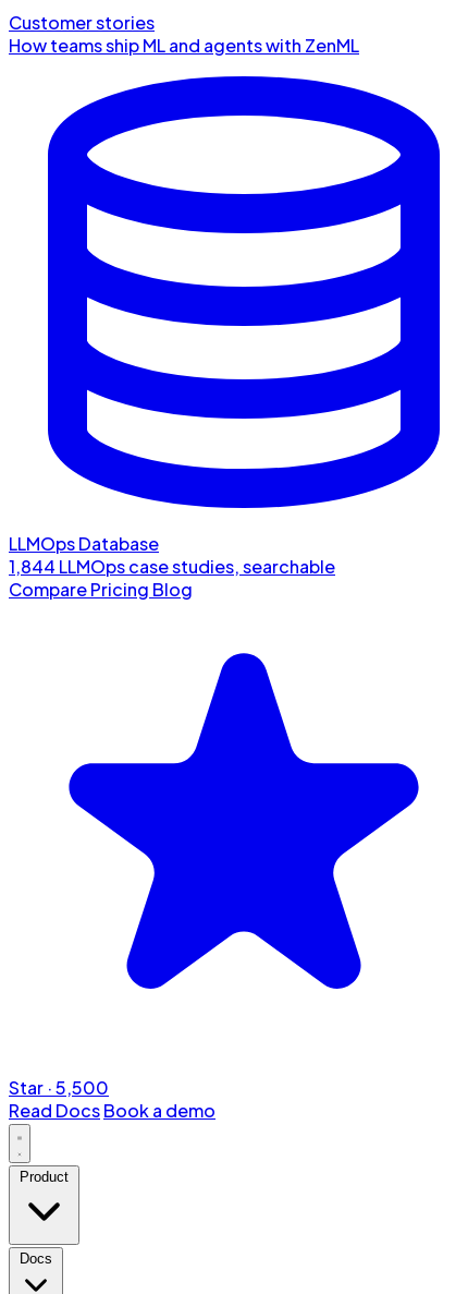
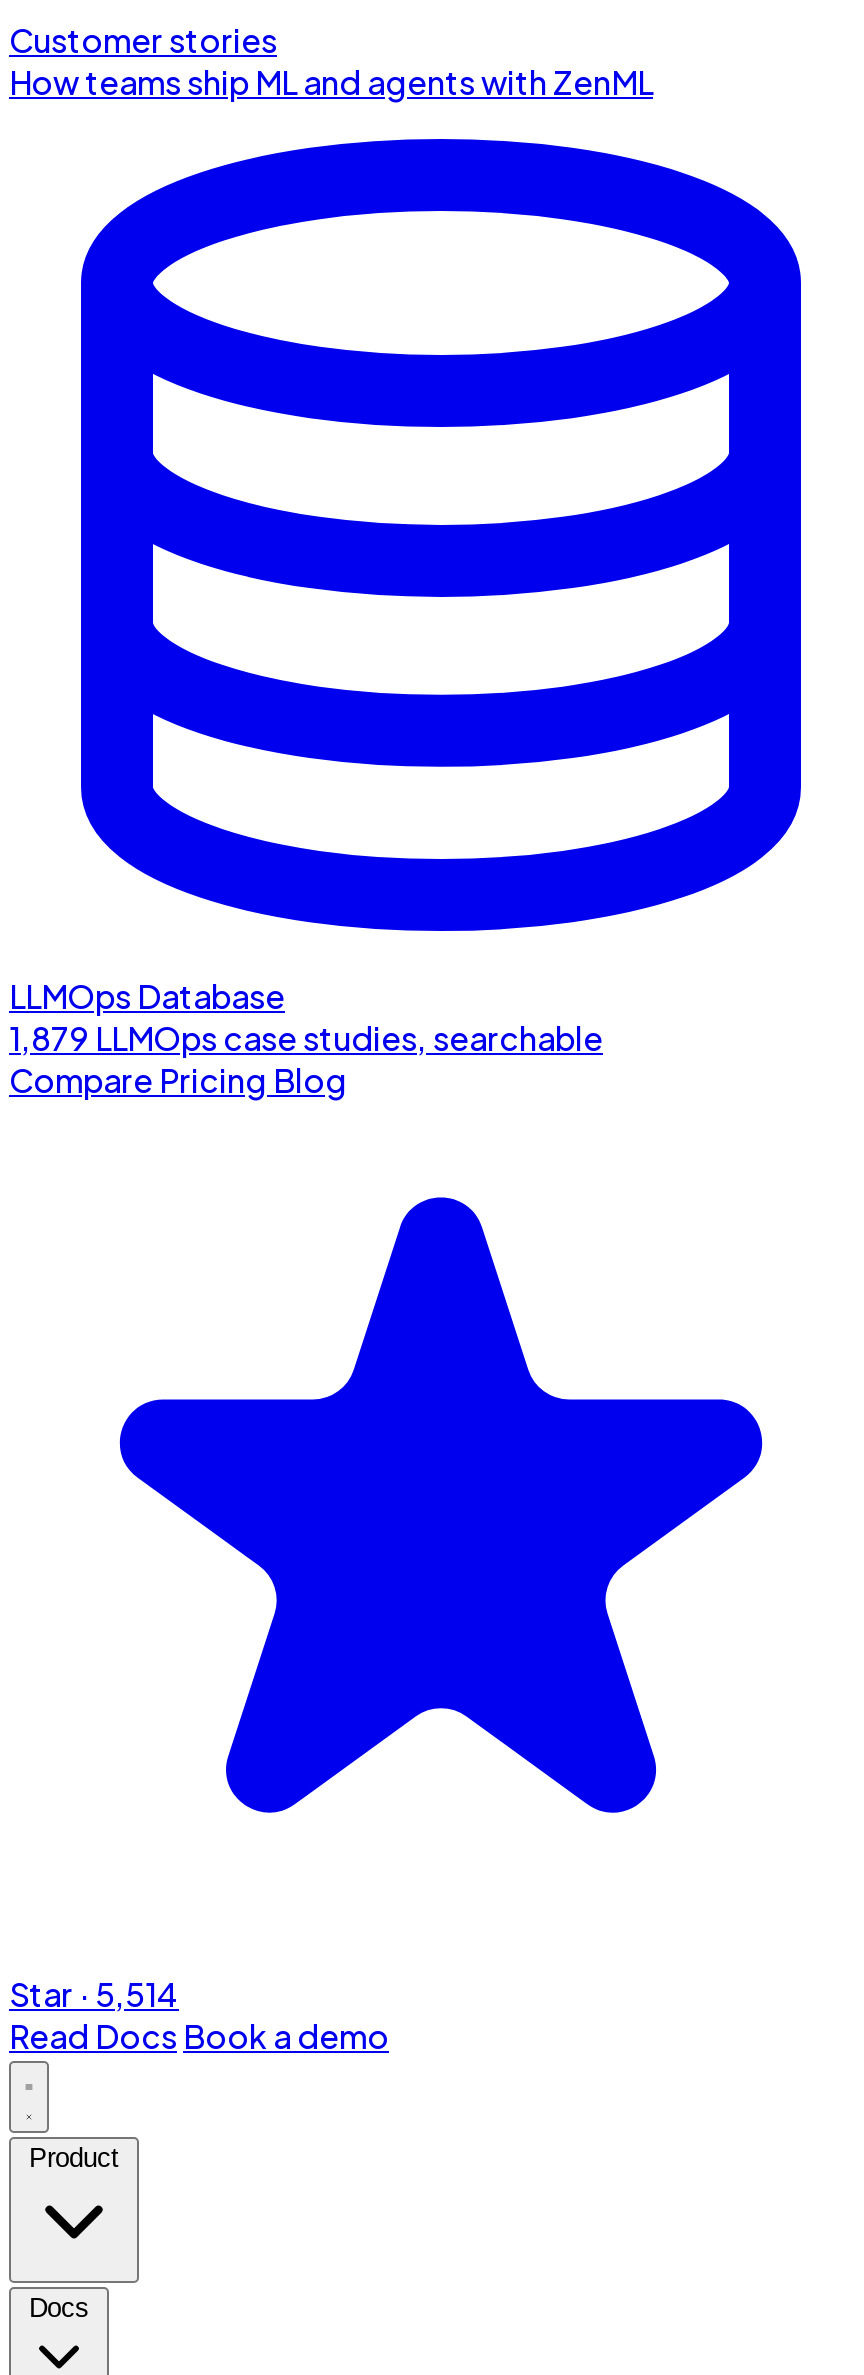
[9,555,335,578] 1,844 LLMOps case studies, searchable -> [9,1018,603,1060] 1,879 LLMOps case studies, searchable
[9,1076,109,1099] Star · 5,500 -> [9,1974,179,2016] Star · 5,514

